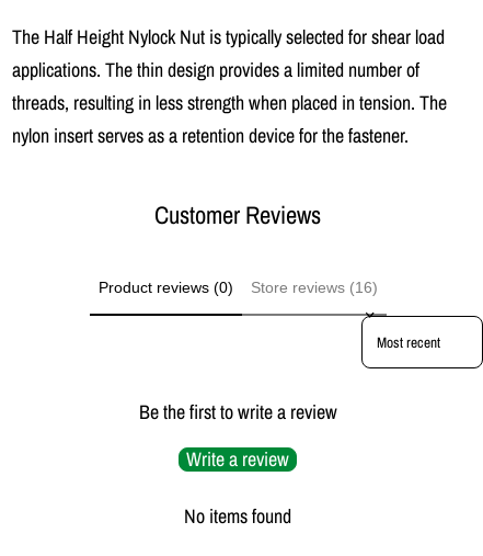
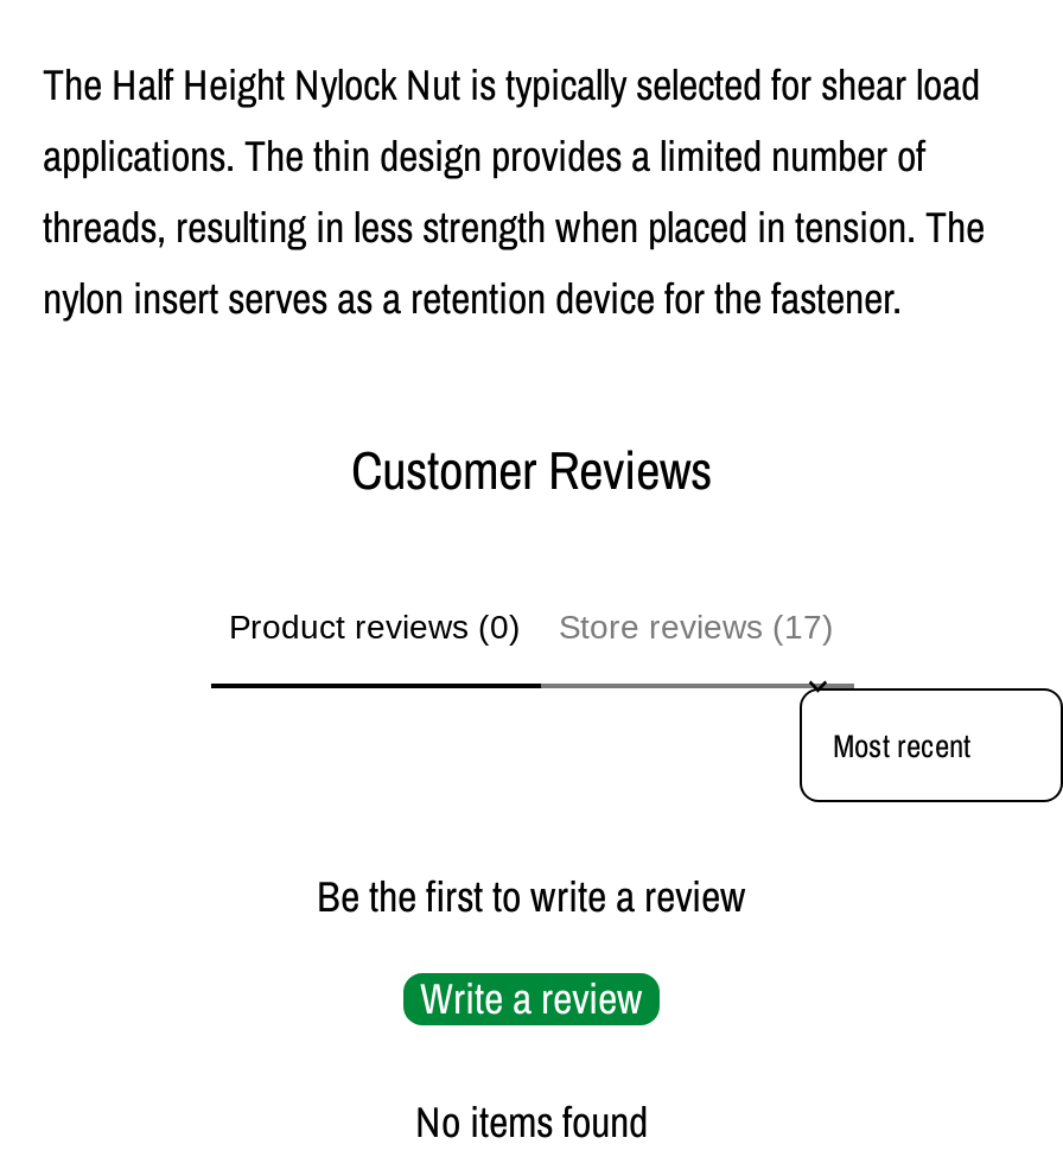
[250,279,377,296] Store reviews (16) -> [559,608,834,646] Store reviews (17)

